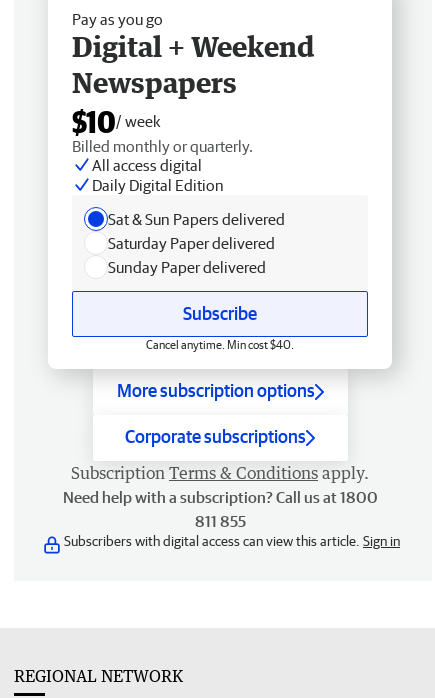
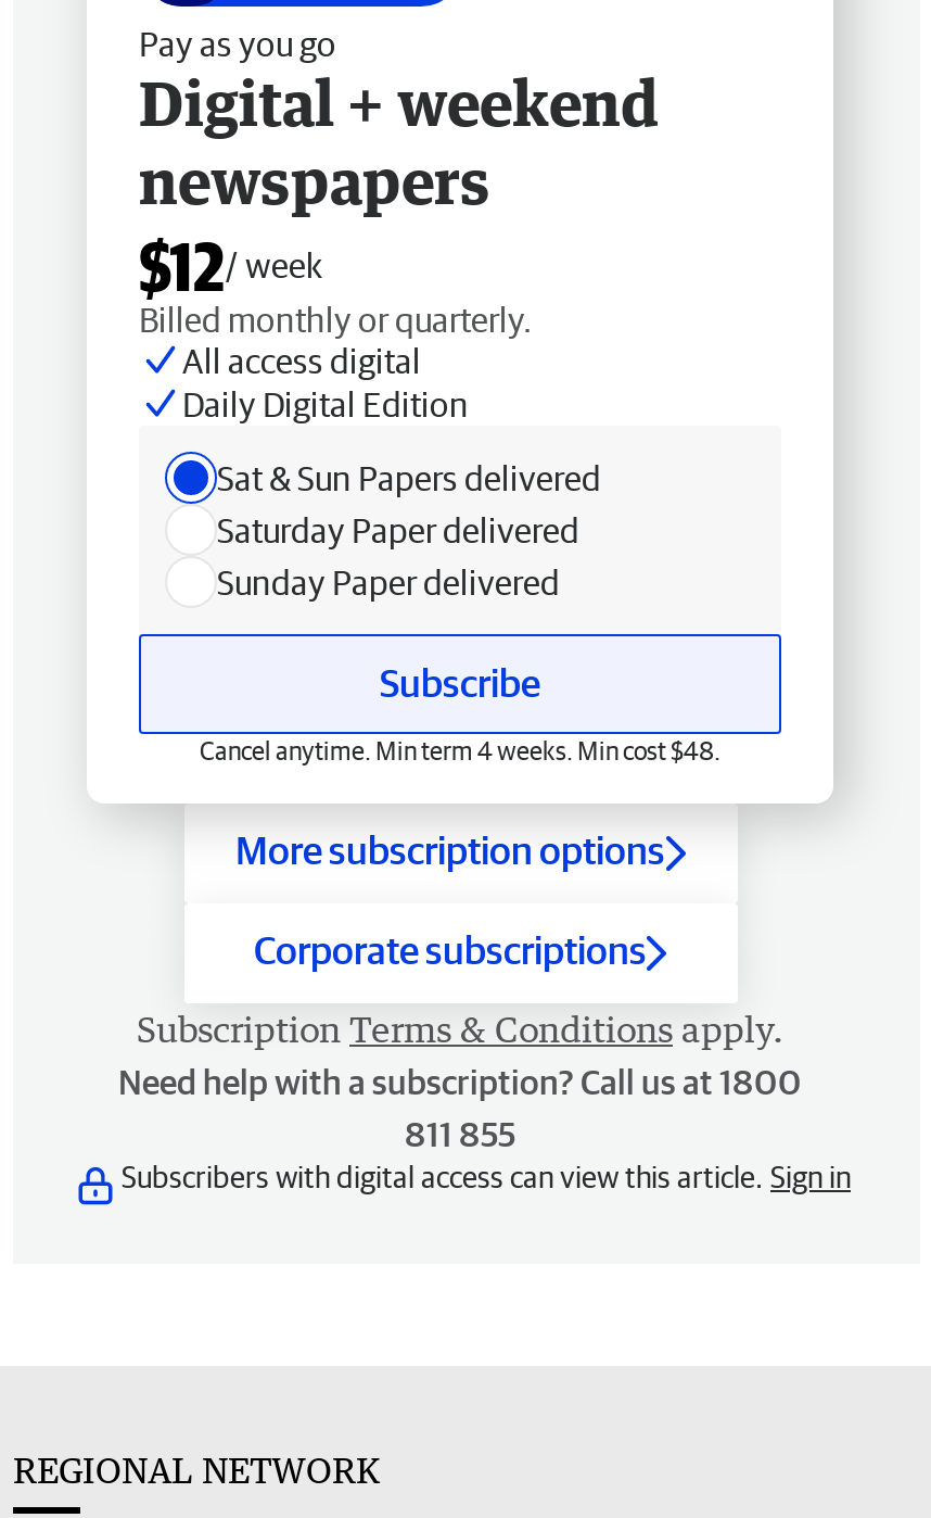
[72,29,315,139] Digital + Weekend | Newspapers | $10/ week -> [139,65,660,304] Digital + weekend | newspapers | $12/ week
[146,338,294,351] Cancel anytime. Min cost $40. -> [200,736,720,764] Cancel anytime. Min term 4 weeks. Min cost $48.

